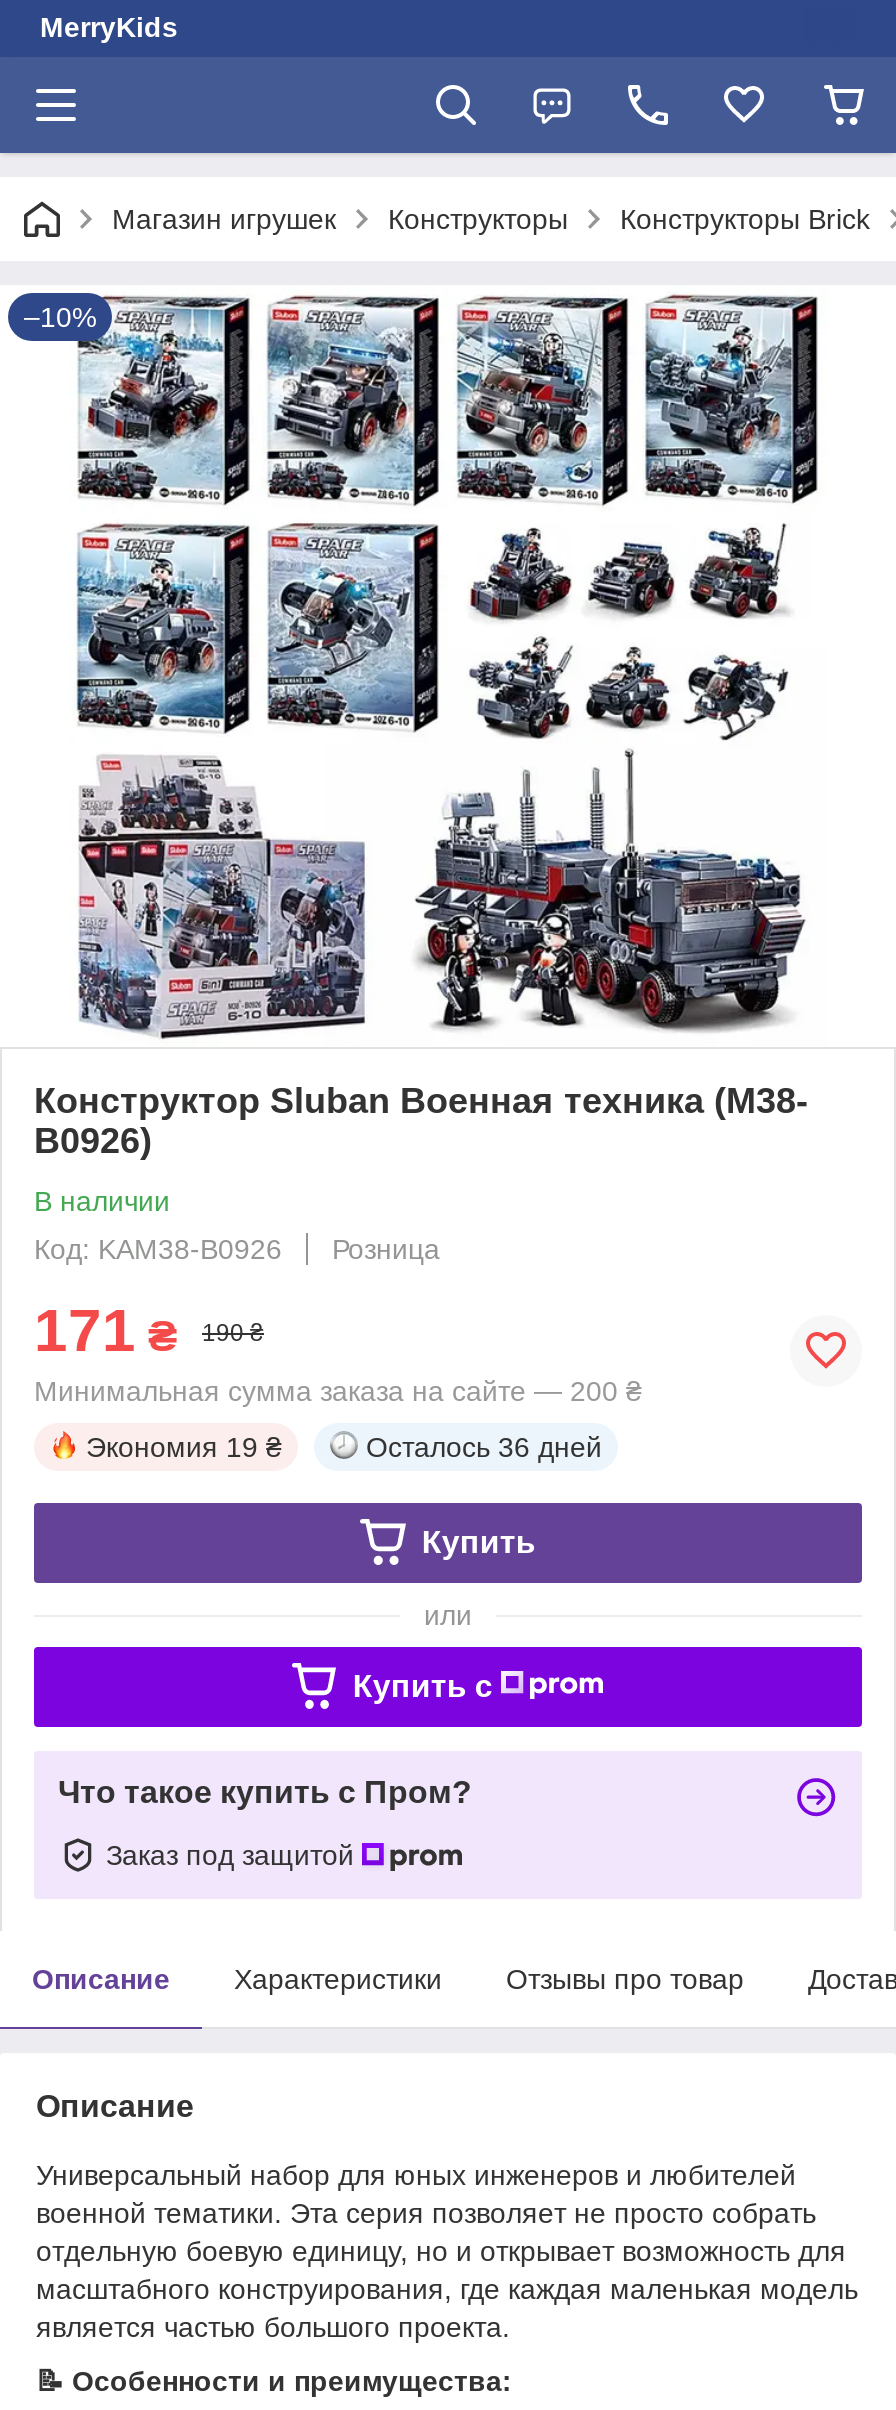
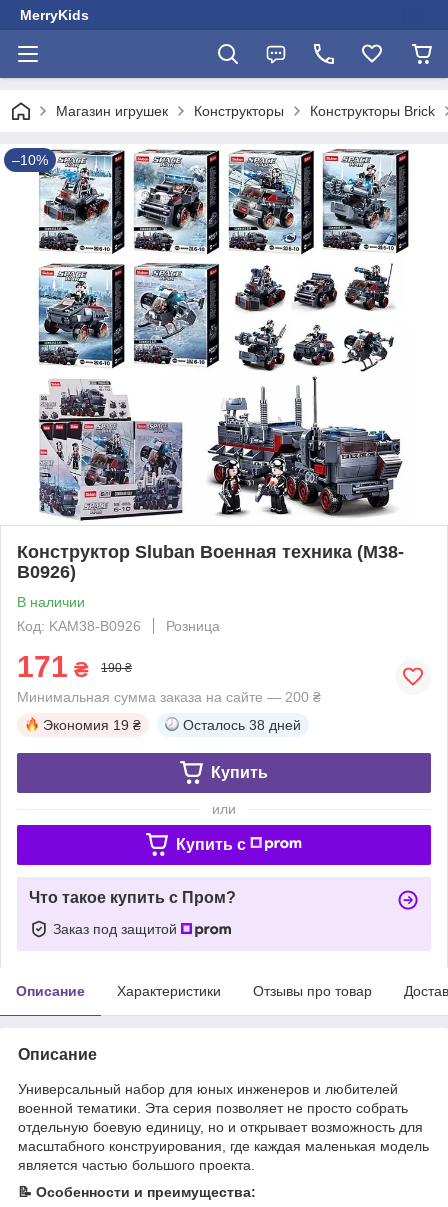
[366,1431,602,1463] Осталось 36 дней -> [183,717,301,733] Осталось 38 дней

